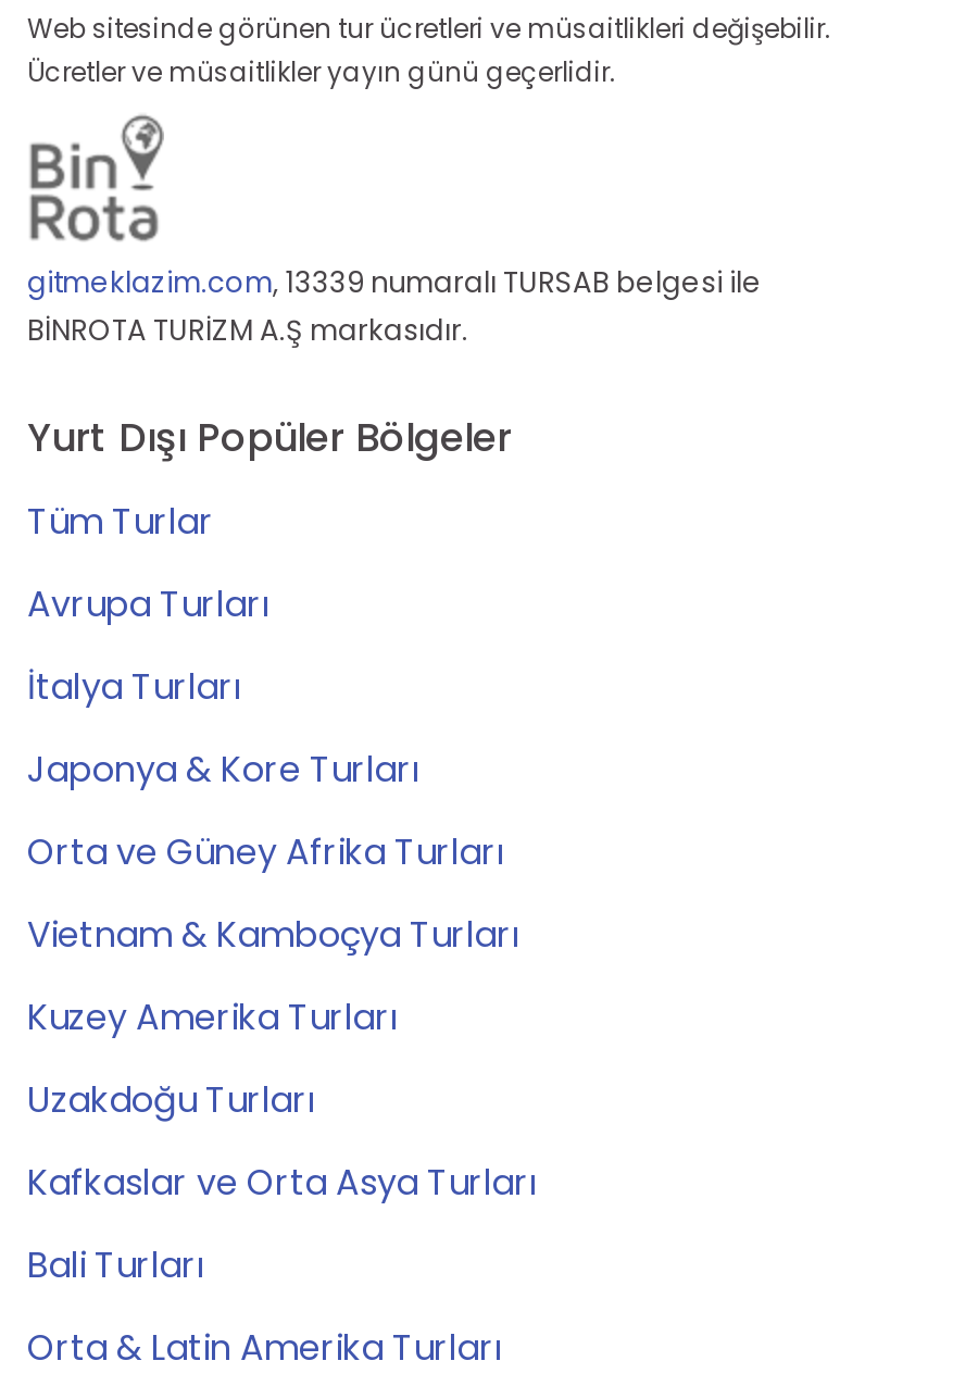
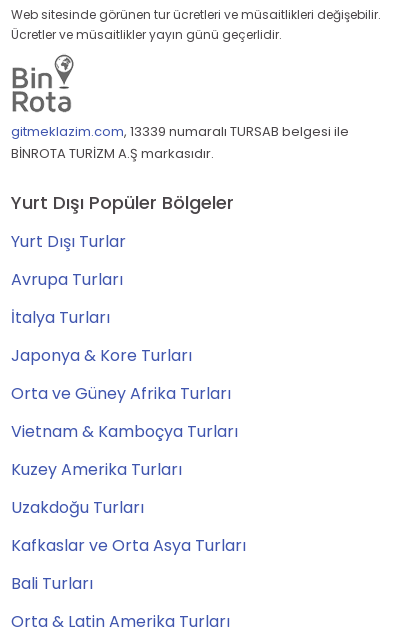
[27,497,214,547] Tüm Turlar -> [11,230,126,253] Yurt Dışı Turlar

